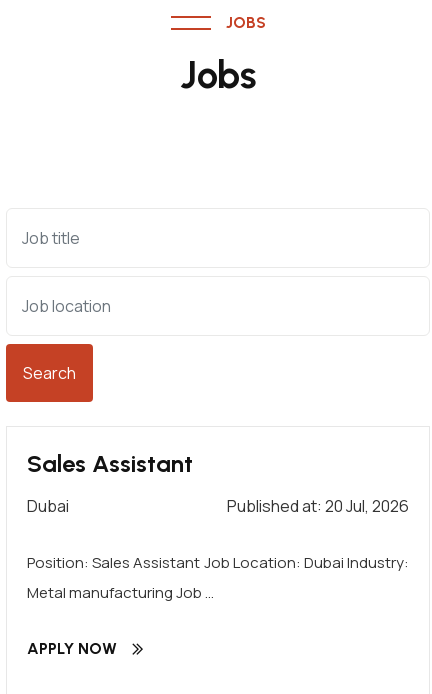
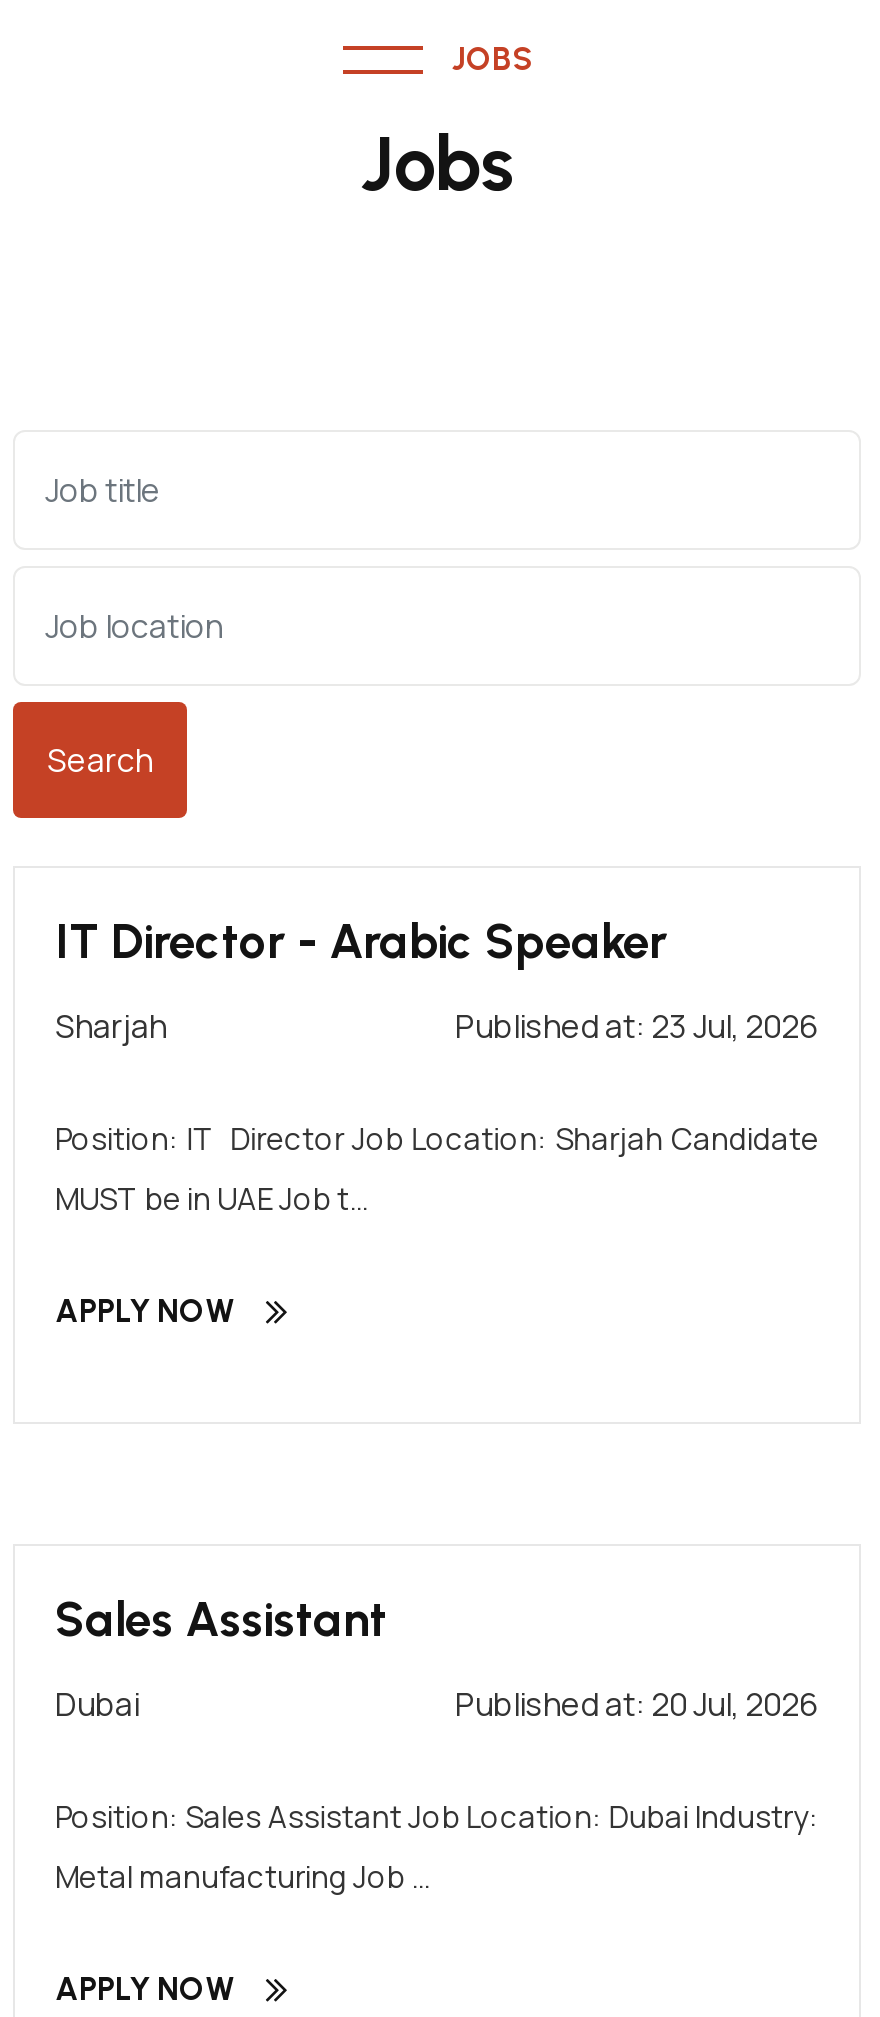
none -> [55,911,819,1329] IT Director - Arabic Speaker | Sharjah | Published at: 23 Jul, 2026 | Position: IT Director Job Location: Sharjah Candidate | MUST be in UAE Job t... | APPLY NOW

